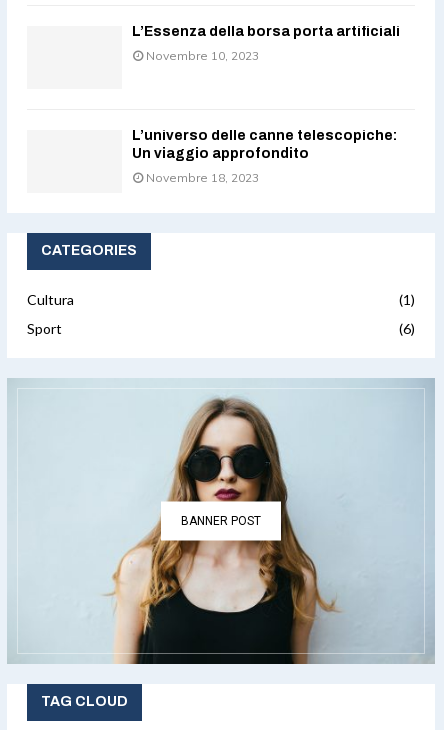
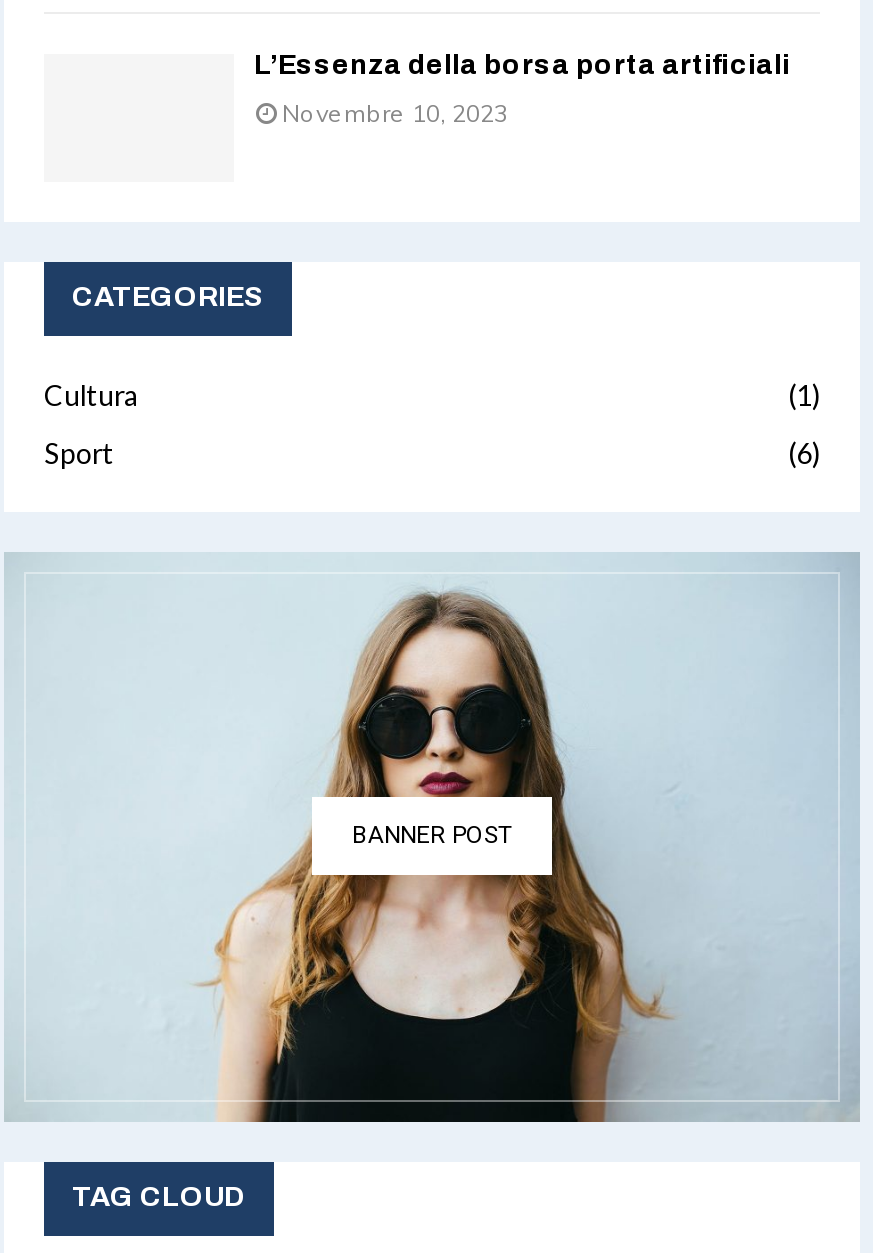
[132,128,397,185] L’universo delle canne telescopiche: | Un viaggio approfondito | Novembre 18, 2023 -> none

